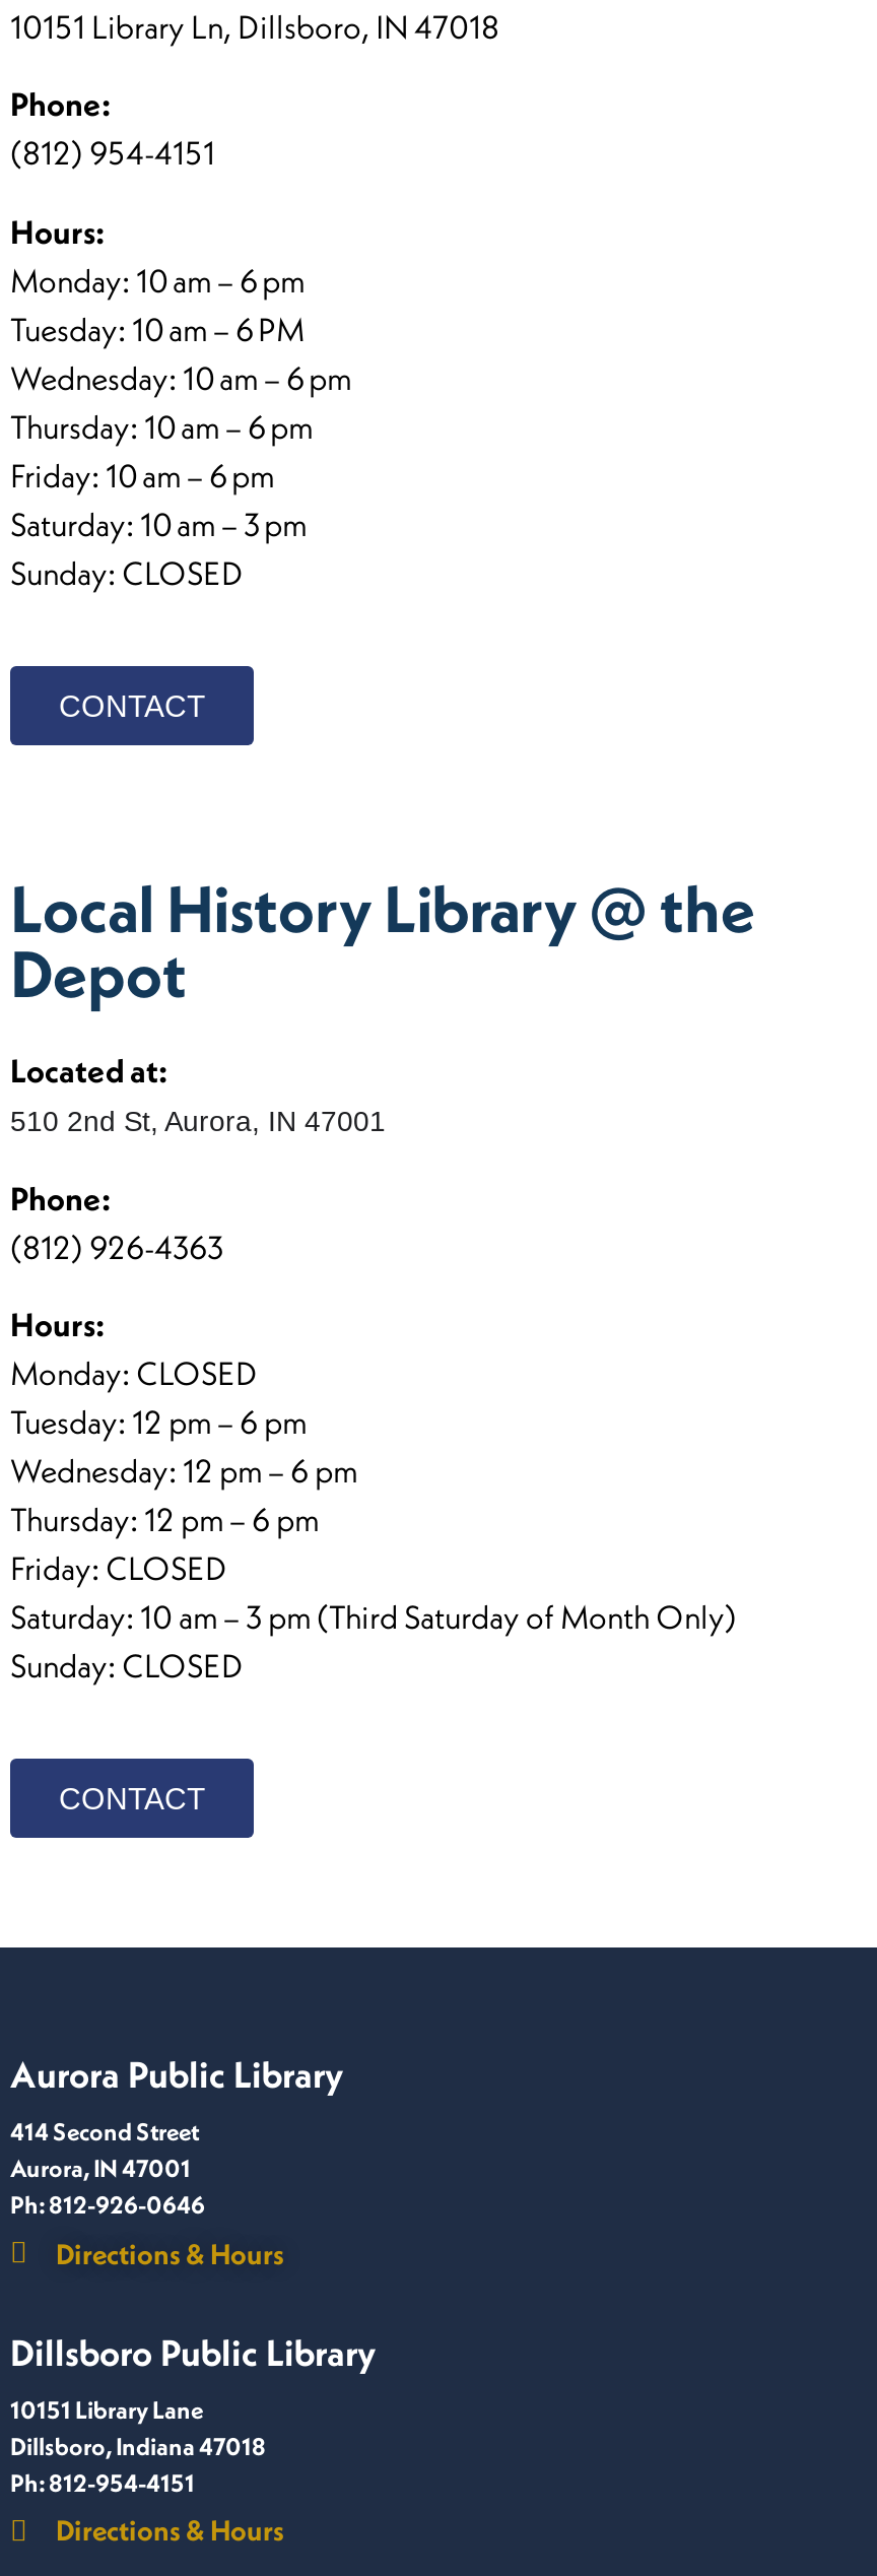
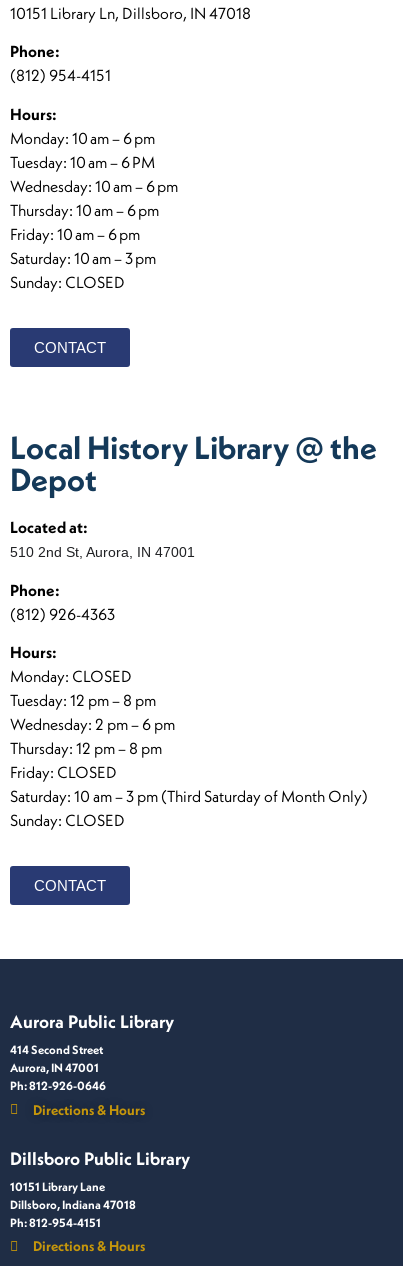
[10,1401,307,1442] Tuesday: 12 pm – 6 pm -> [10,690,156,710] Tuesday: 12 pm – 8 pm
[10,1450,357,1490] Wednesday: 12 pm – 6 pm -> [10,714,175,734] Wednesday: 2 pm – 6 pm
[10,1498,319,1539] Thursday: 12 pm – 6 pm -> [10,738,162,758] Thursday: 12 pm – 8 pm

